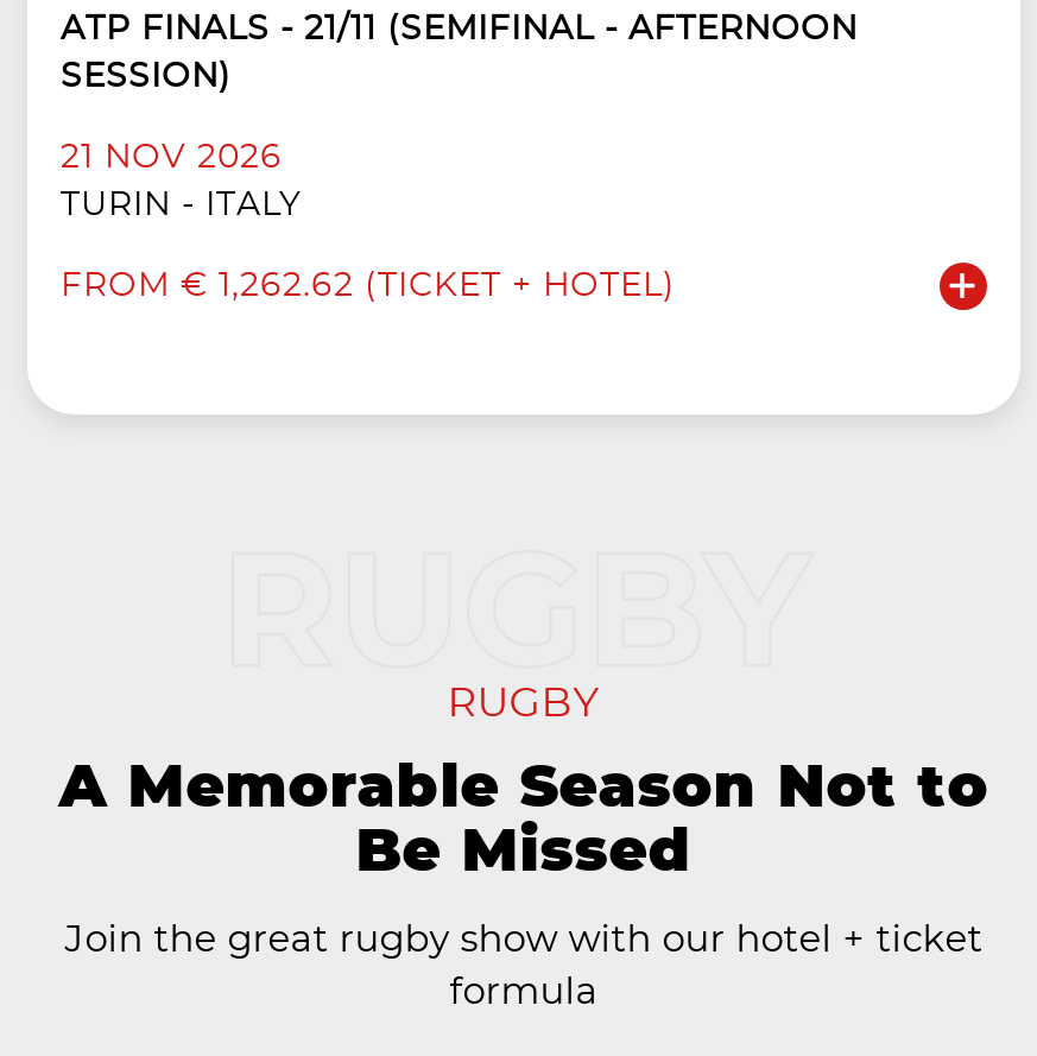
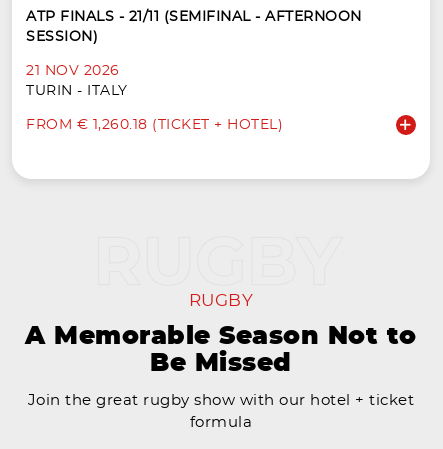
[61,269,676,302] FROM € 1,262.62 (TICKET + HOTEL) -> [26,118,283,132] FROM € 1,260.18 (TICKET + HOTEL)

